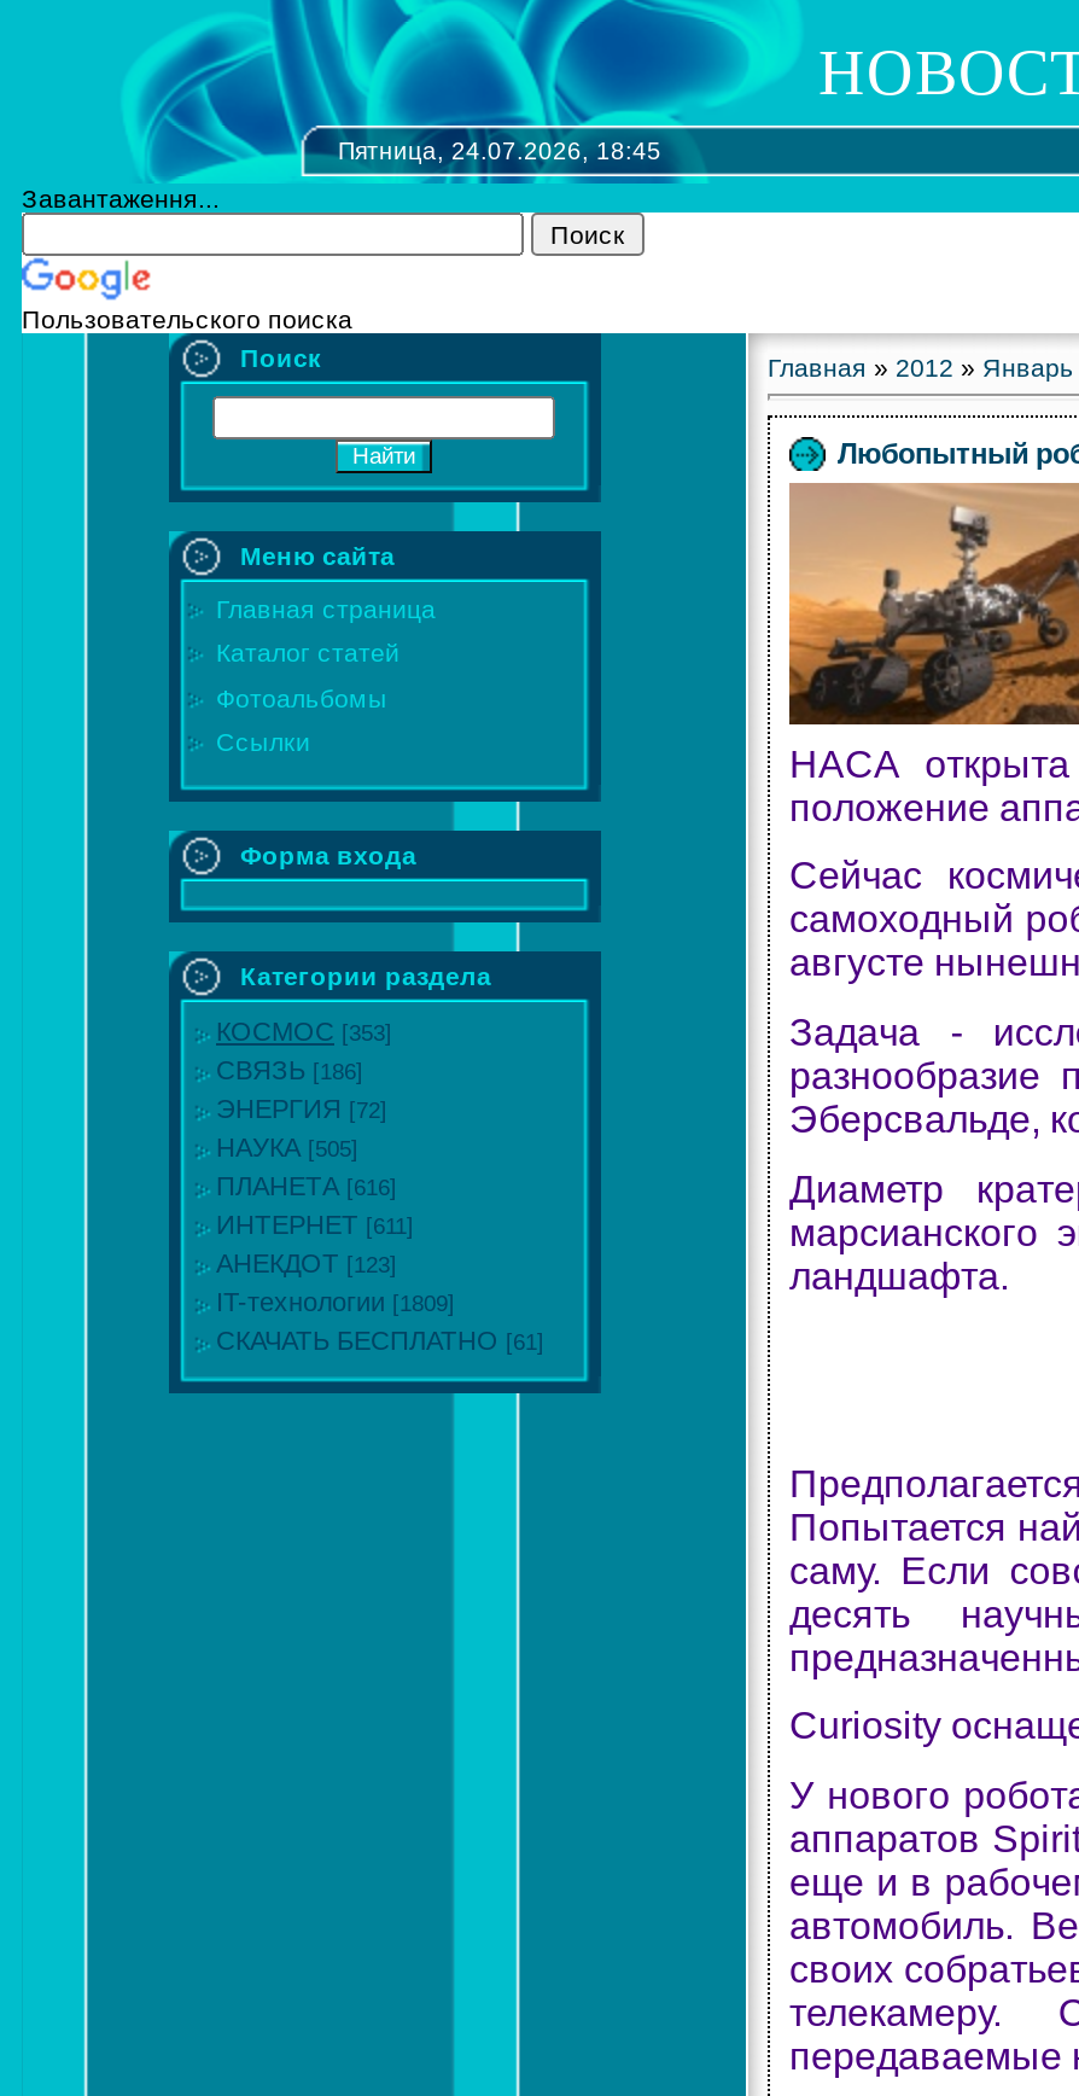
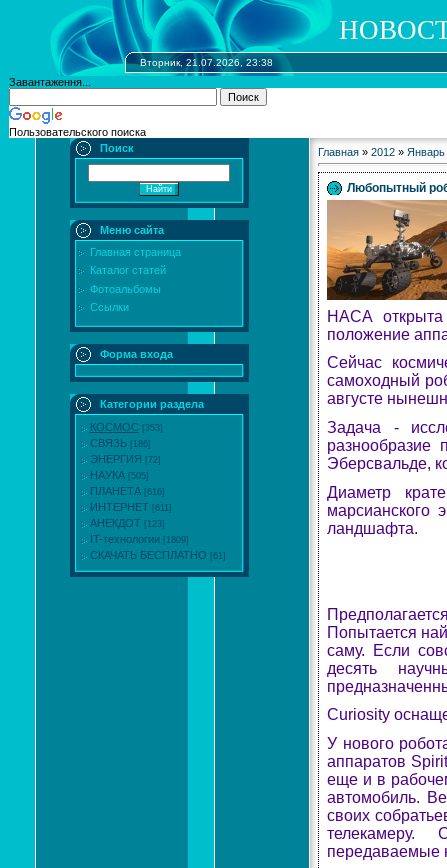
[338,138,661,164] Пятница, 24.07.2026, 18:45 -> [140,57,273,68] Вторник, 21.07.2026, 23:38

